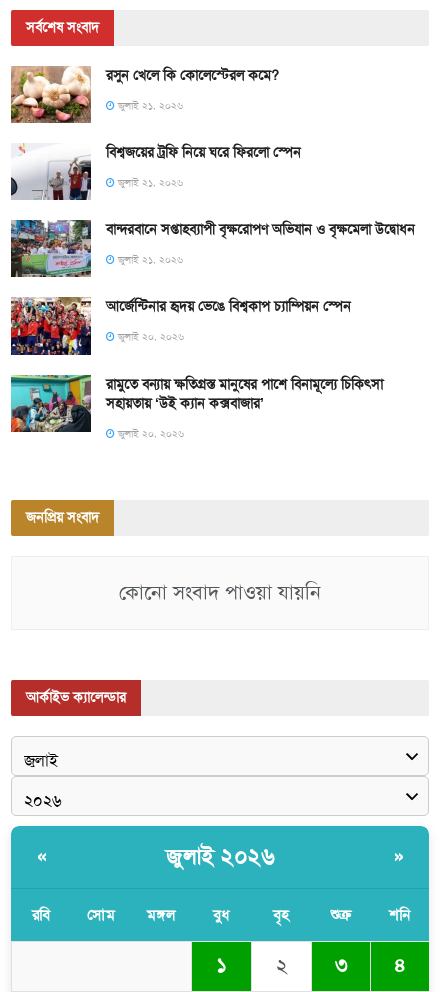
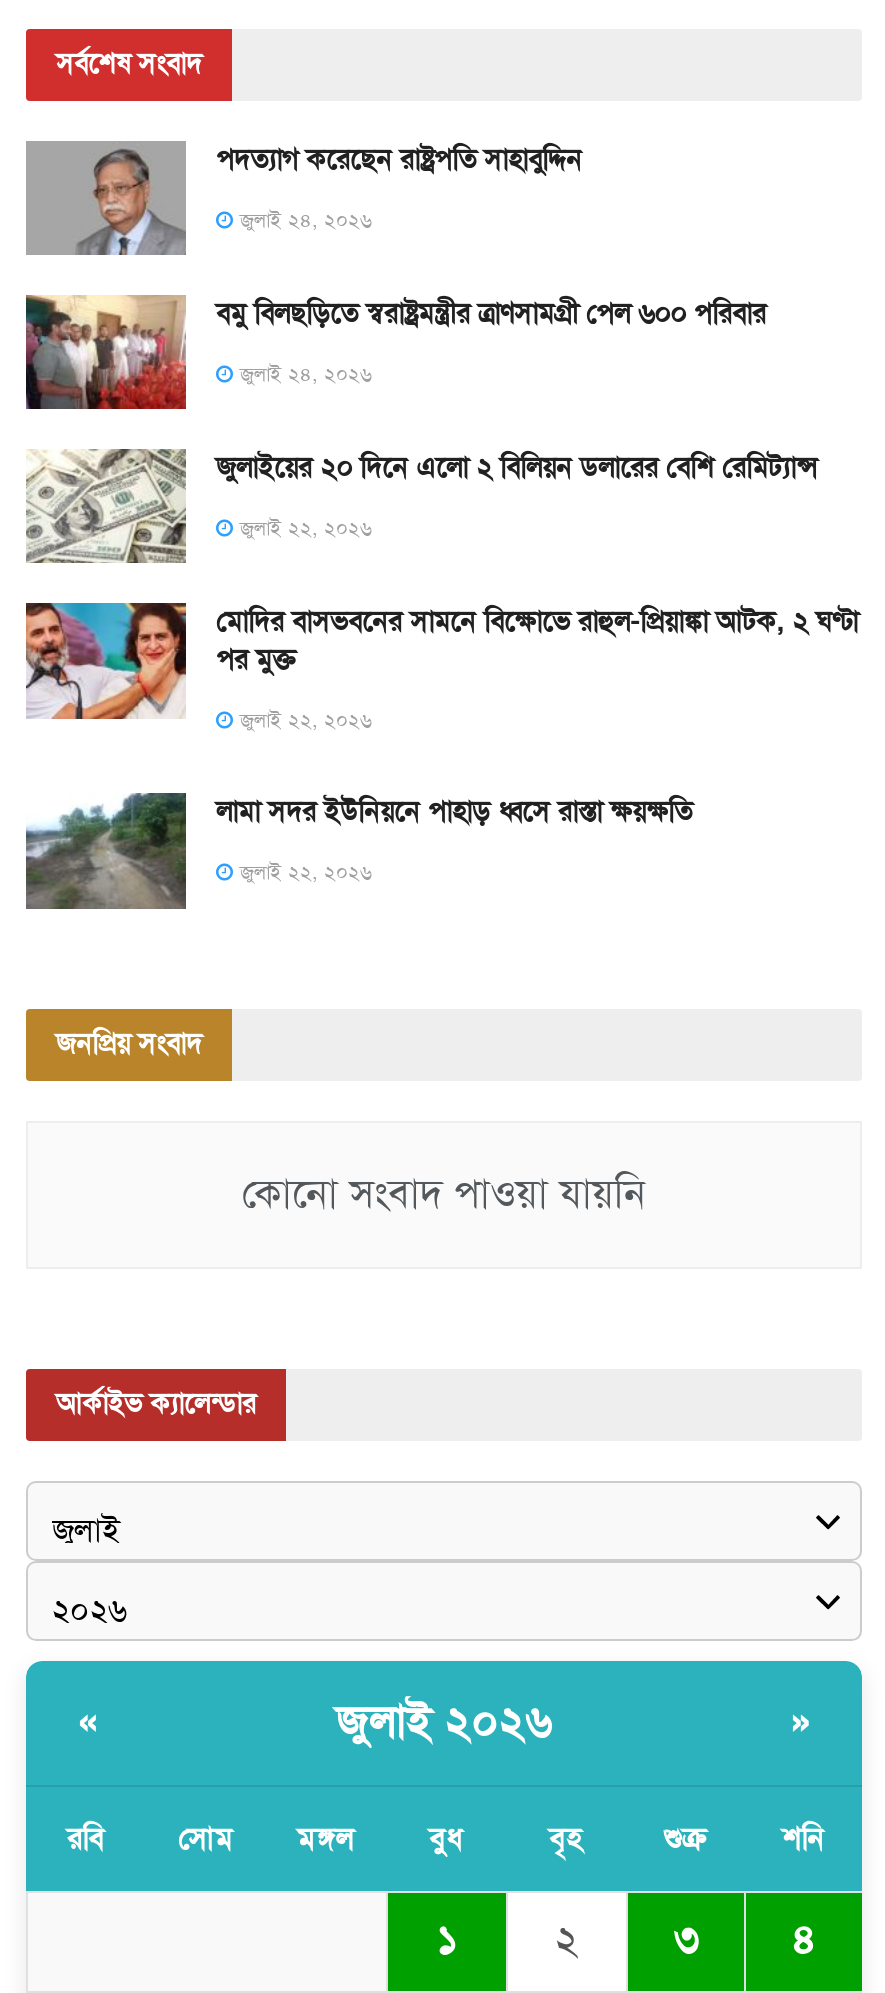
[11,66,279,124] [image] | রসুন খেলে কি কোলেস্টেরল কমে? -> [26,141,582,255] [image] | পদত্যাগ করেছেন রাষ্ট্রপতি সাহাবুদ্দিন
[115,99,183,112] জুলাই ২১, ২০২৬ -> [234,207,372,233] জুলাই ২৪, ২০২৬
[11,143,301,201] [image] | বিশ্বজয়ের ট্রফি নিয়ে ঘরে ফিরলো স্পেন -> [24,293,766,411] [image] | বমু বিলছড়িতে স্বরাষ্ট্রমন্ত্রীর ত্রাণসামগ্রী পেল ৬০০ পরিবার
[115,176,183,189] জুলাই ২১, ২০২৬ -> [234,361,372,387] জুলাই ২৪, ২০২৬
[10,219,415,277] [image] | বান্দরবানে সপ্তাহব্যাপী বৃক্ষরোপণ অভিযান ও বৃক্ষমেলা উদ্বোধন -> [26,449,818,563] [image] | জুলাইয়ের ২০ দিনে এলো ২ বিলিয়ন ডলারের বেশি রেমিট্যান্স
[115,253,183,266] জুলাই ২১, ২০২৬ -> [234,515,372,541] জুলাই ২২, ২০২৬
[10,296,351,356] [image] | আর্জেন্টিনার হৃদয় ভেঙে বিশ্বকাপ চ্যাম্পিয়ন স্পেন -> [26,601,858,721] [image] | মোদির বাসভবনের সামনে বিক্ষোভে রাহুল-প্রিয়াঙ্কা আটক, ২ ঘণ্টা | পর মুক্ত
[115,330,184,343] জুলাই ২০, ২০২৬ -> [234,708,372,734] জুলাই ২২, ২০২৬
[10,374,383,450] [image] | রামুতে বন্যায় ক্ষতিগ্রস্ত মানুষের পাশে বিনামূল্যে চিকিৎসা | সহায়তায় ‘উই ক্যান কক্সবাজার’ -> [24,759,692,911] [image] | লামা সদর ইউনিয়নে পাহাড় ধ্বসে রাস্তা ক্ষয়ক্ষতি
[115,426,184,439] জুলাই ২০, ২০২৬ -> [234,860,372,886] জুলাই ২২, ২০২৬

